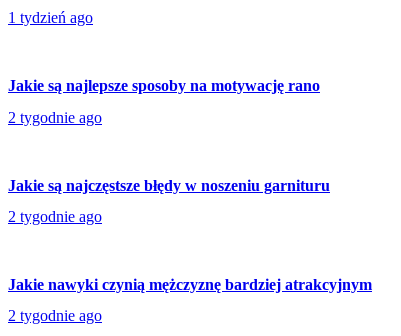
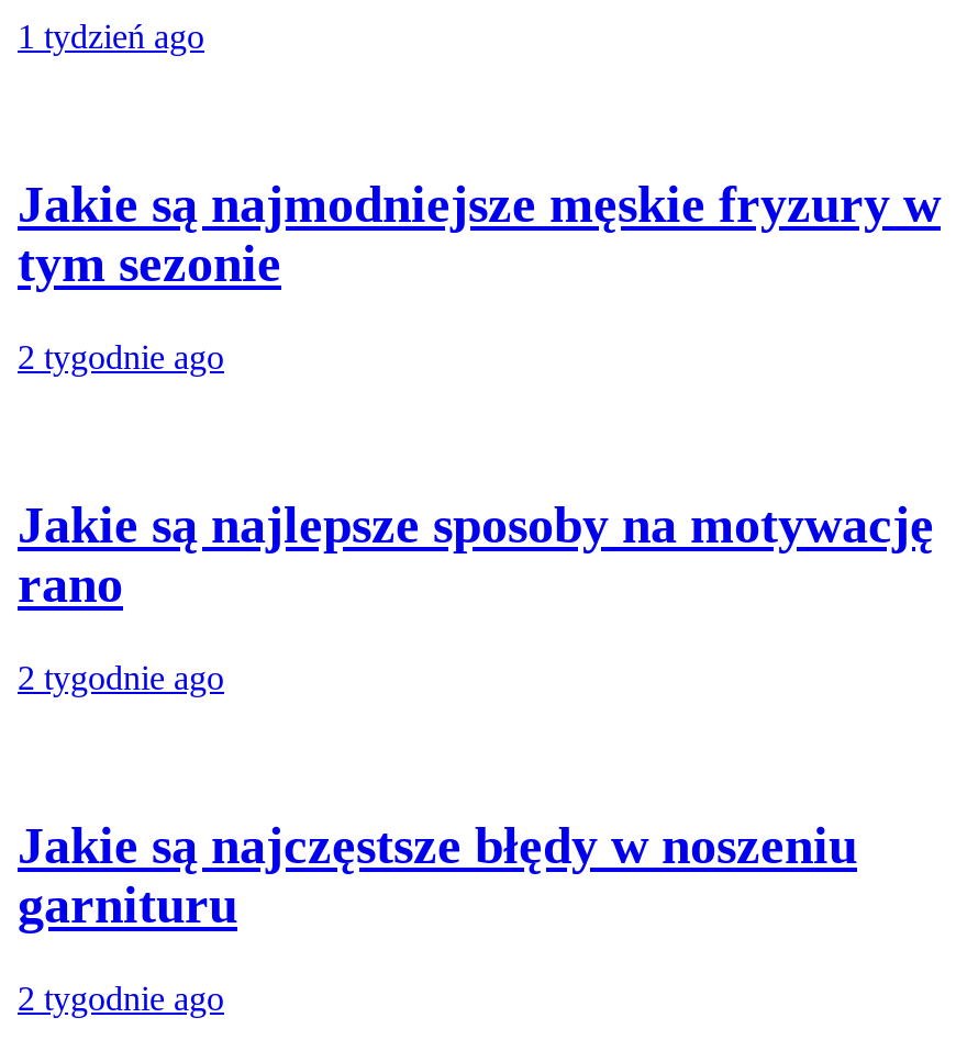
[8,77,320,94] Jakie są najlepsze sposoby na motywację rano -> [18,175,941,291] Jakie są najmodniejsze męskie fryzury w | tym sezonie
[8,177,330,194] Jakie są najczęstsze błędy w noszeniu garnituru -> [18,495,934,612] Jakie są najlepsze sposoby na motywację | rano
[8,276,372,293] Jakie nawyki czynią mężczyznę bardziej atrakcyjnym -> [18,816,857,932] Jakie są najczęstsze błędy w noszeniu | garnituru

